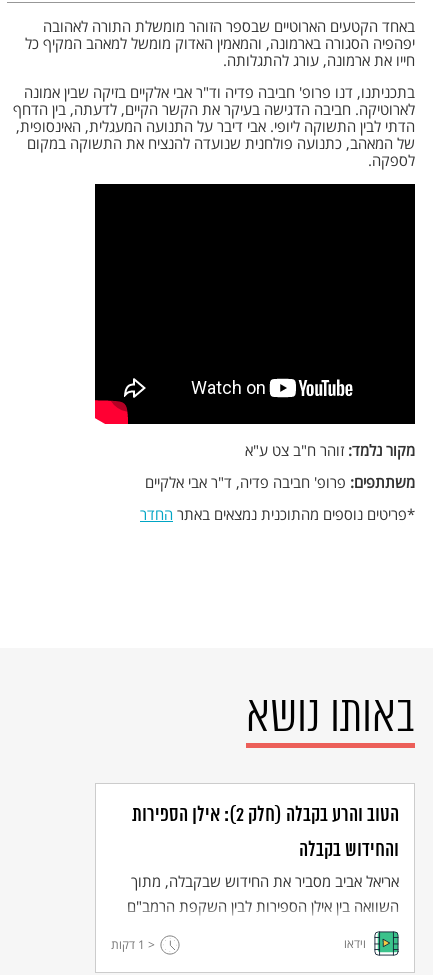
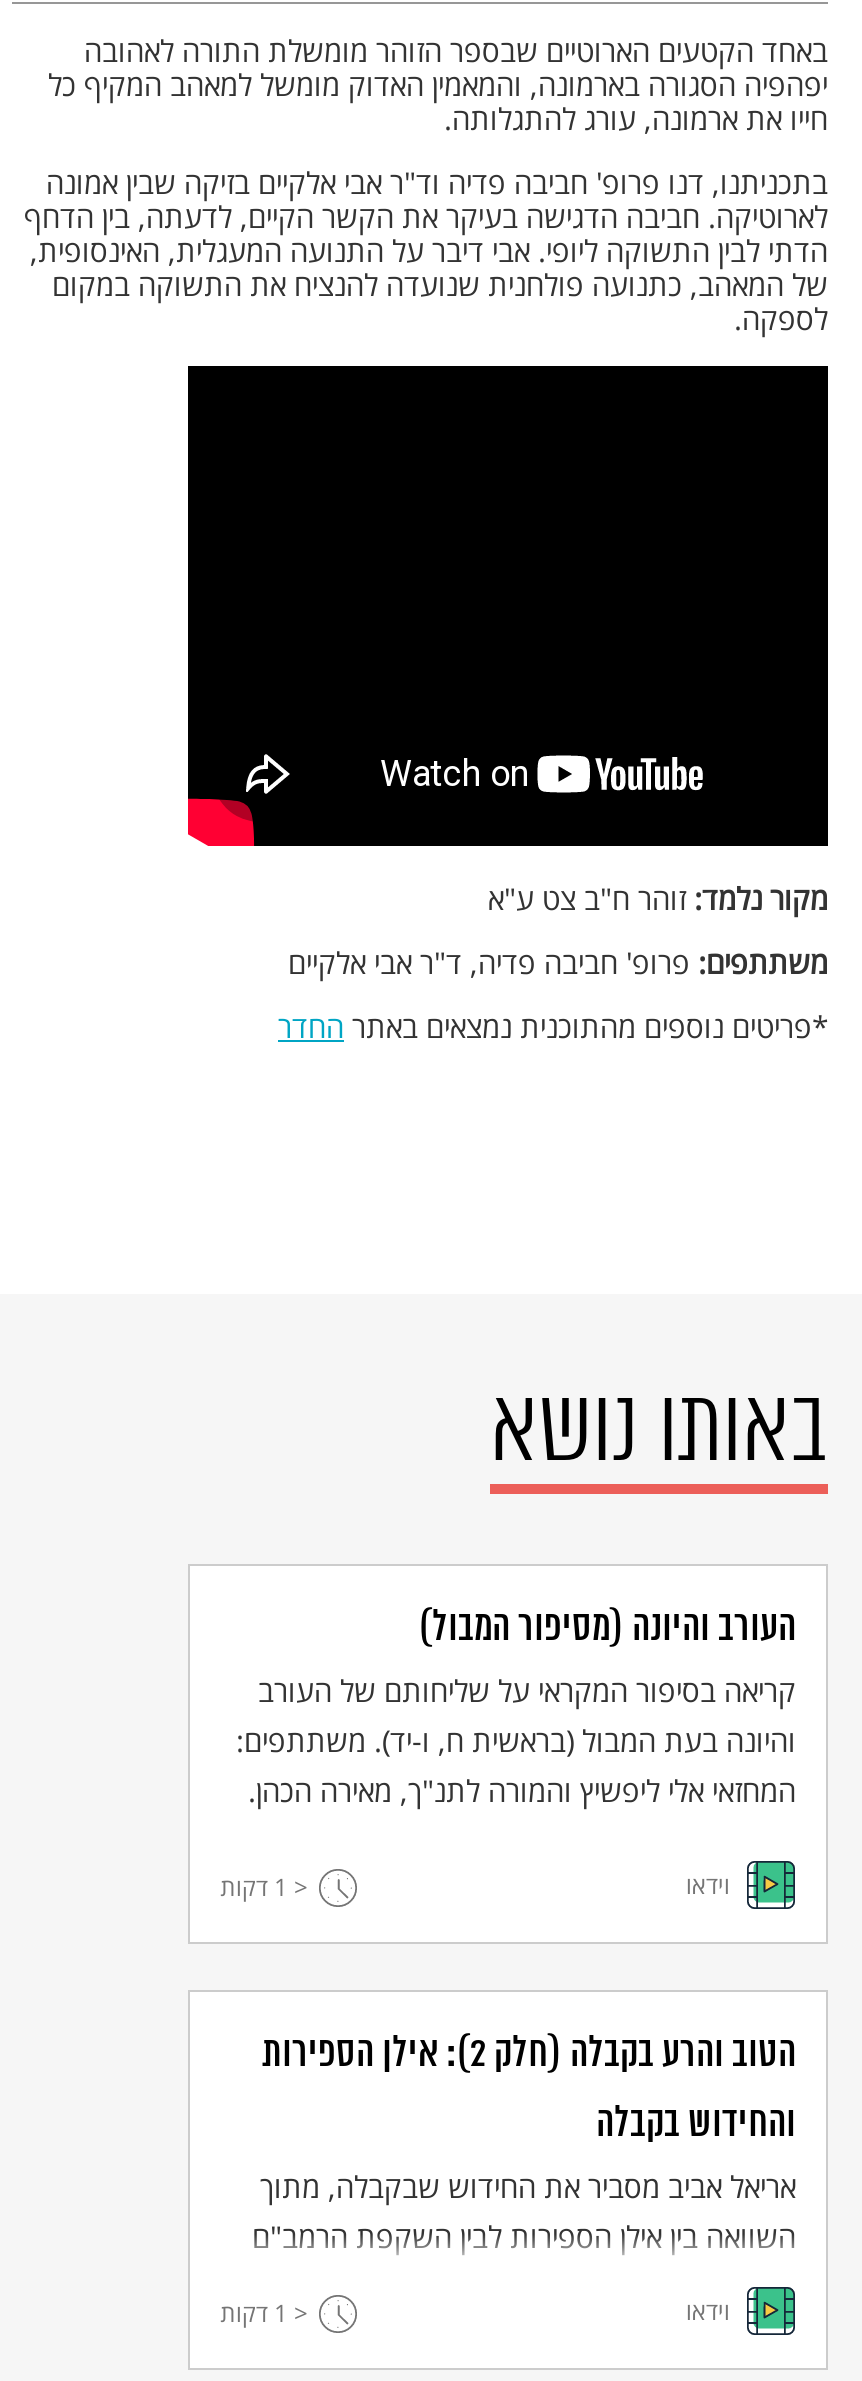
none -> [220,1608,796,1904] העורב והיונה (מסיפור המבול) | קריאה בסיפור המקראי על שליחותם של העורב | והיונה בעת המבול (בראשית ח, ו-יד). משתתפים: | המחזאי אלי ליפשיץ והמורה לתנ"ך, מאירה הכהן. | וידאו | < 1 דקות

